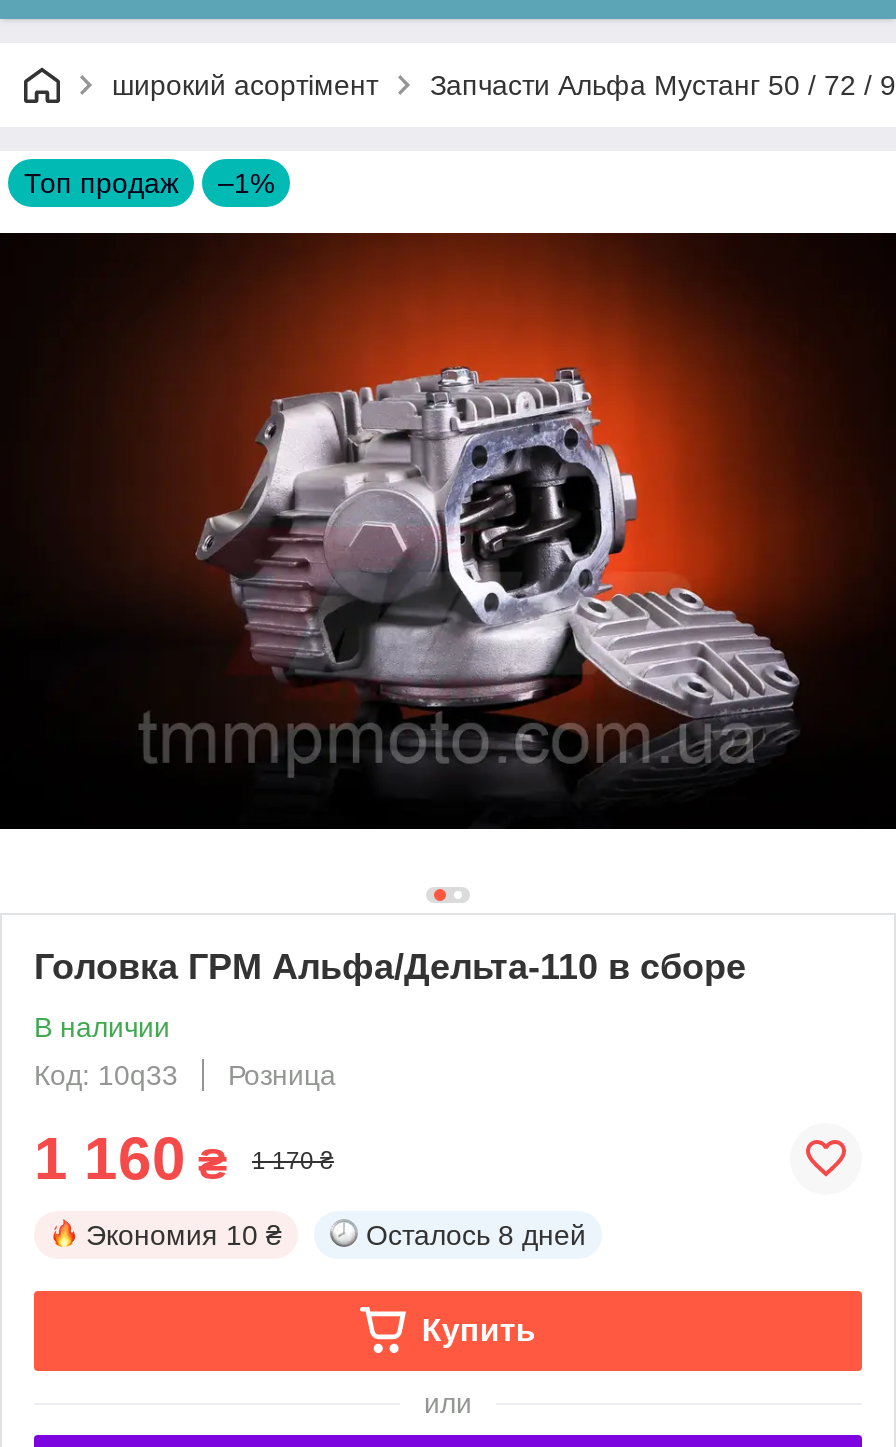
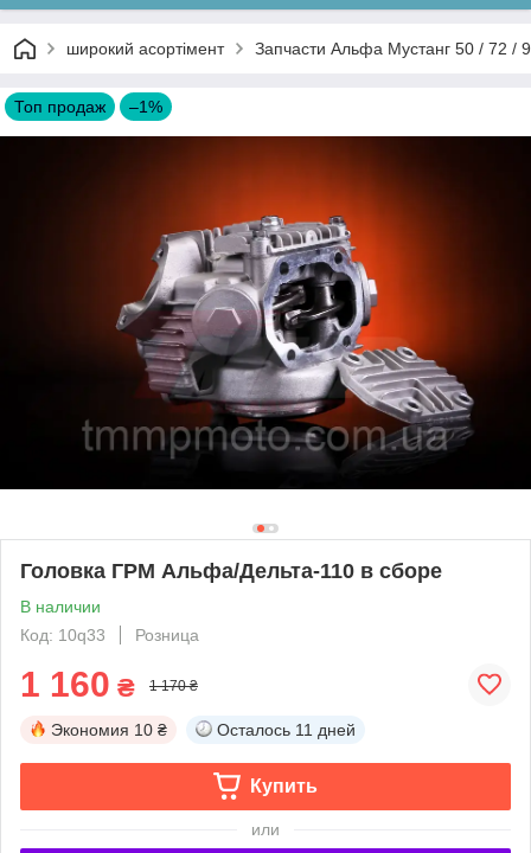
[366,1219,586,1251] Осталось 8 дней -> [217,720,356,739] Осталось 11 дней

